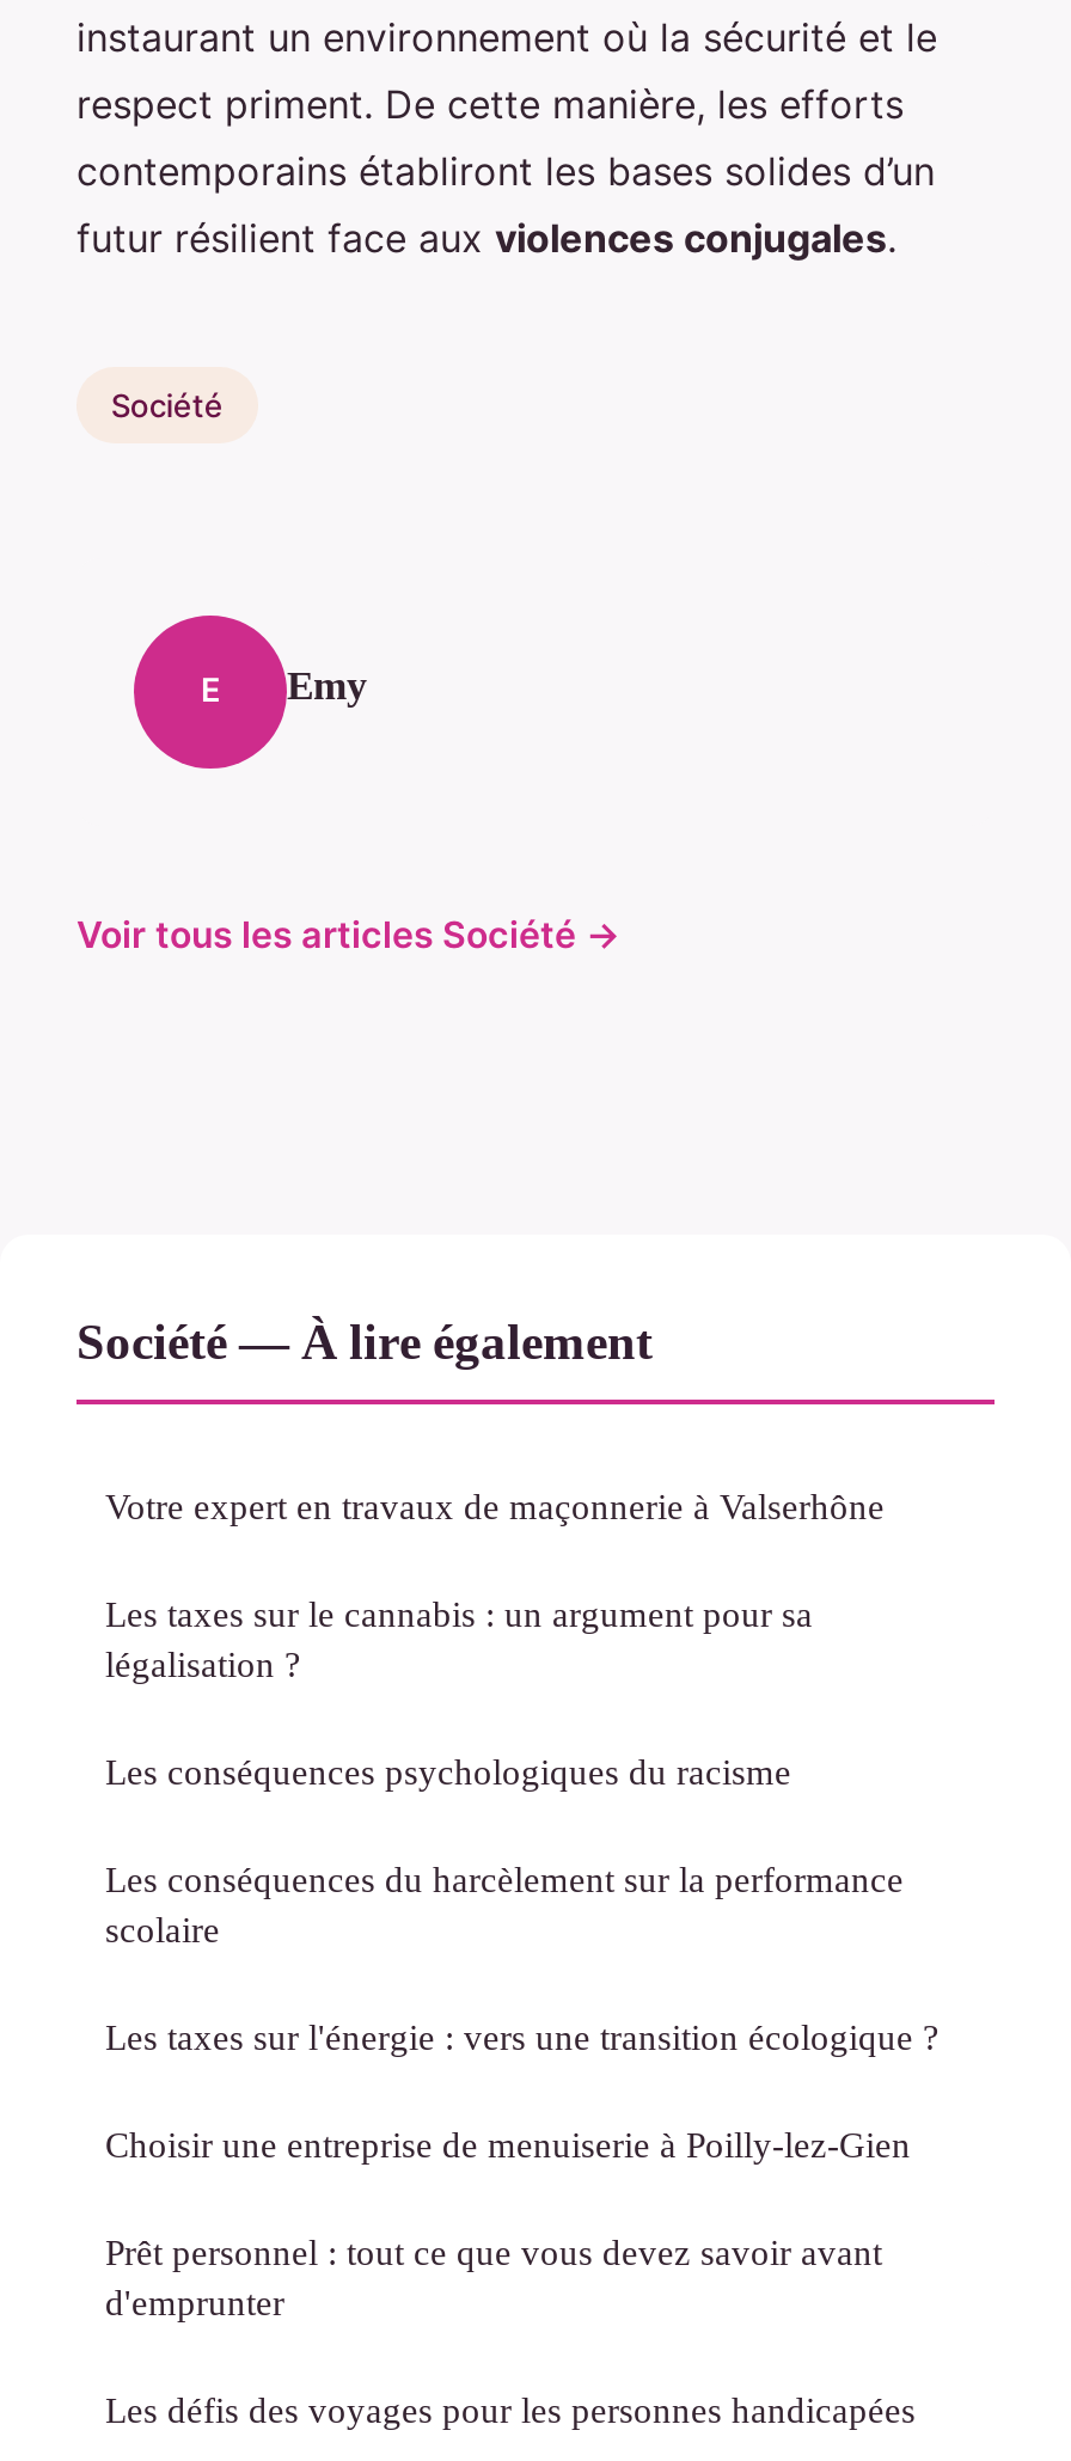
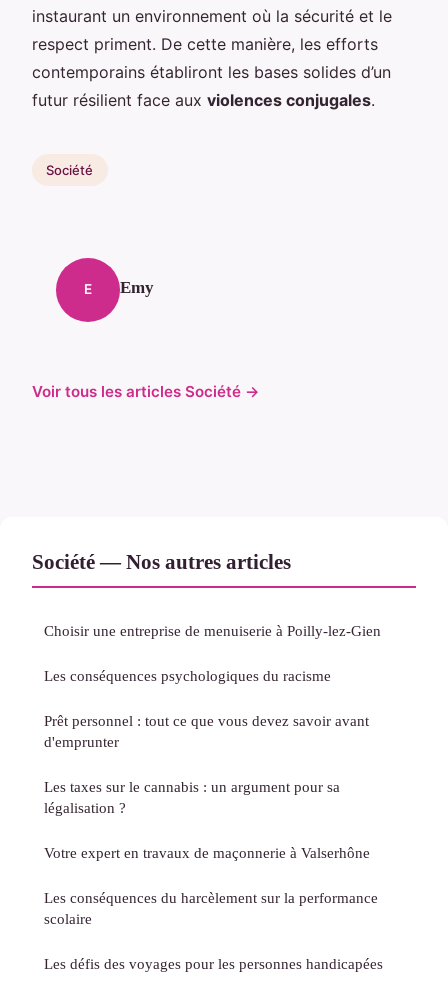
[76,1313,940,2056] Société — À lire également | Les taxes sur l'énergie : vers une transition écologique ? -> [32,550,291,573] Société — Nos autres articles
moved [105,1485,904,1948] -> [44,778,378,927]: Les taxes sur le cannabis : un argument pour sa | légalisation ? | Votre expert en travaux de maçonnerie à Valserhône | Les conséquences du harcèlement sur la performance | scolaire
moved [105,1750,791,1791] -> [44,667,331,684]: Les conséquences psychologiques du racisme
moved [105,2123,911,2164] -> [44,622,381,639]: Choisir une entreprise de menuiserie à Poilly-lez-Gien
moved [105,2231,882,2321] -> [44,712,369,750]: Prêt personnel : tout ce que vous devez savoir avant | d'emprunter

